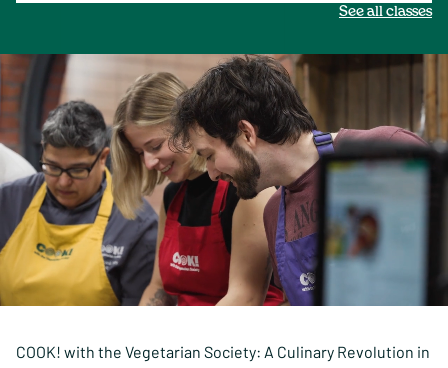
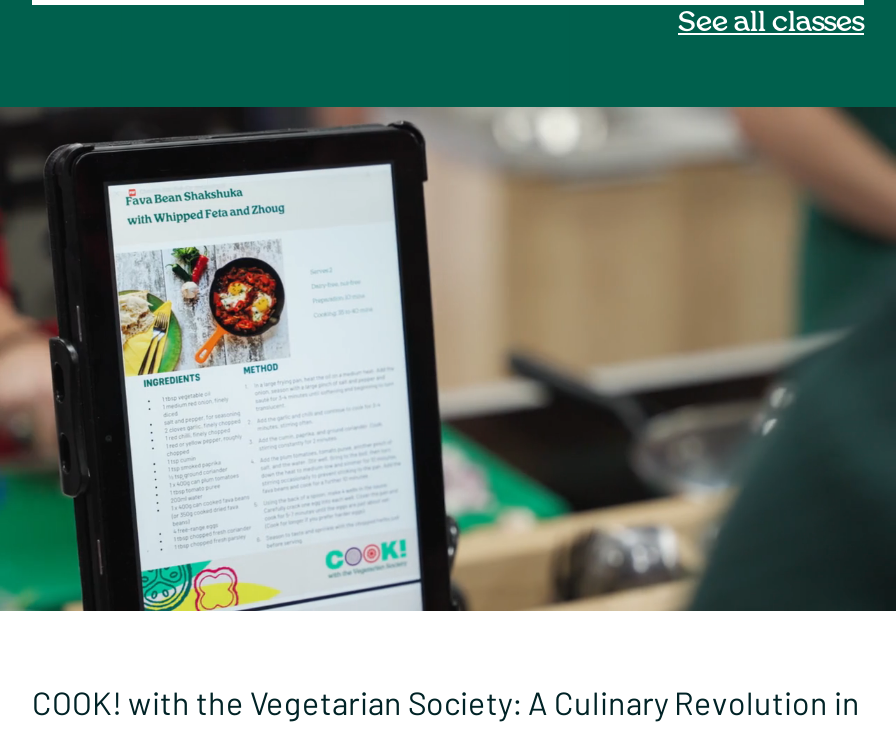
[3,53,445,307] [image] -> [6,105,890,613] [image]

